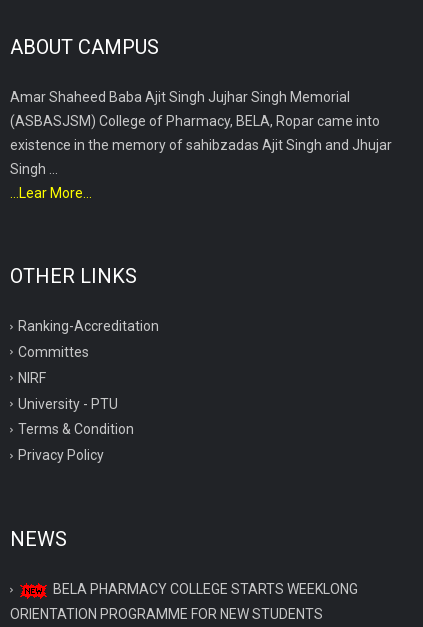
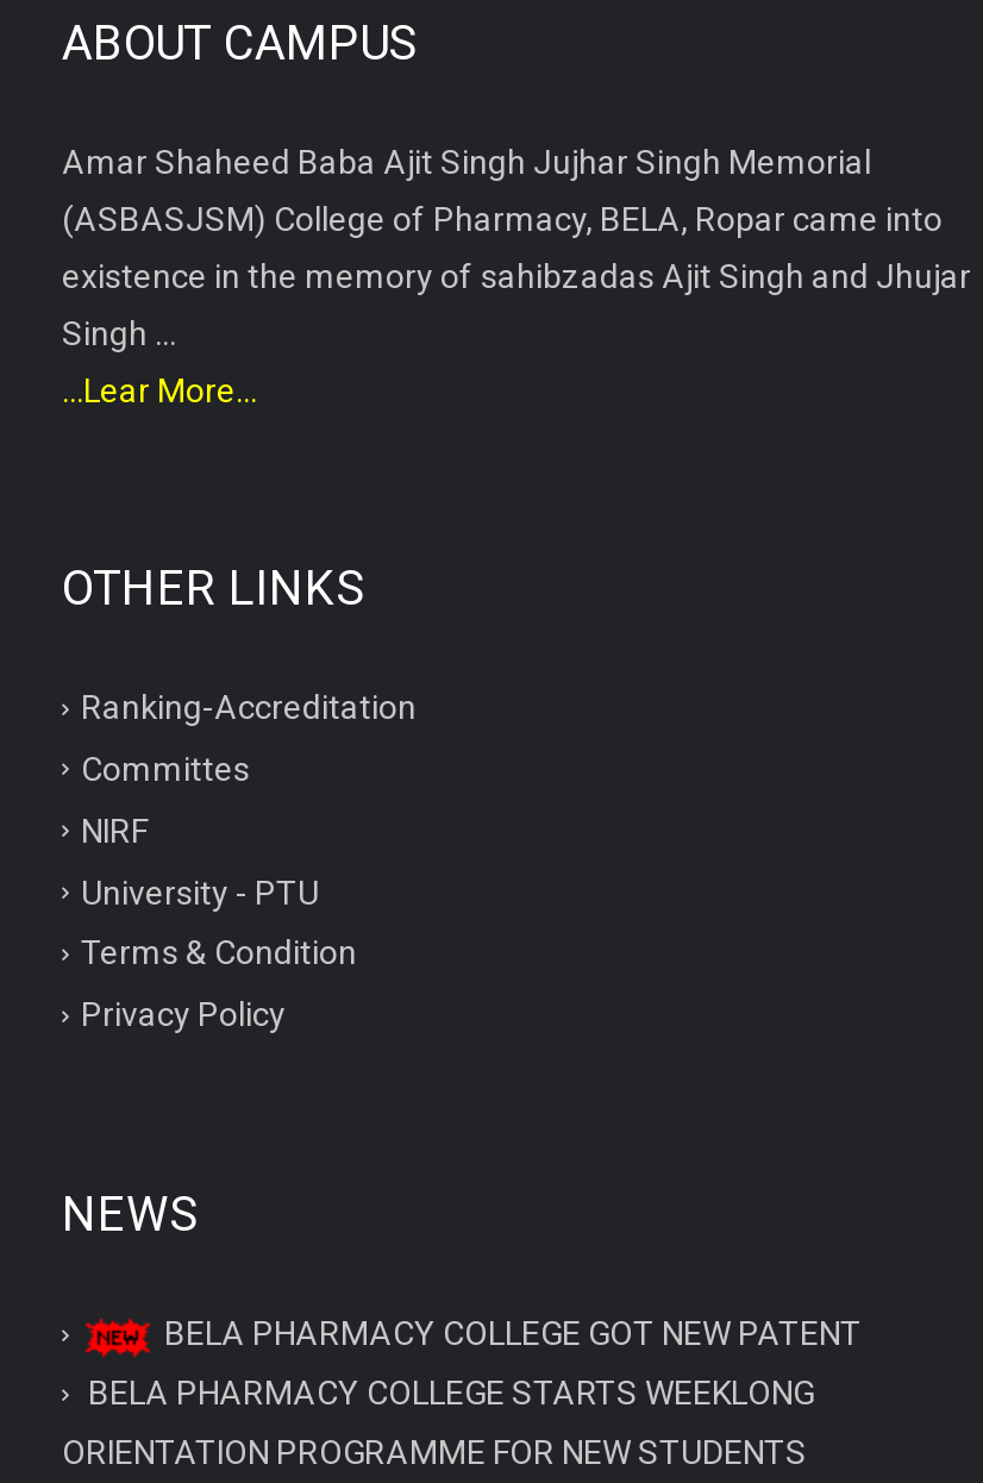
none -> [164,1315,862,1353] BELA PHARMACY COLLEGE GOT NEW PATENT

